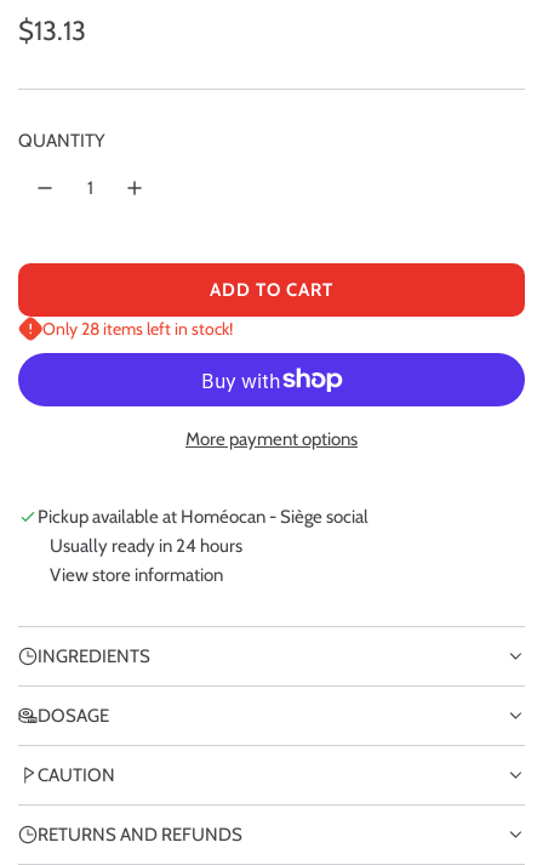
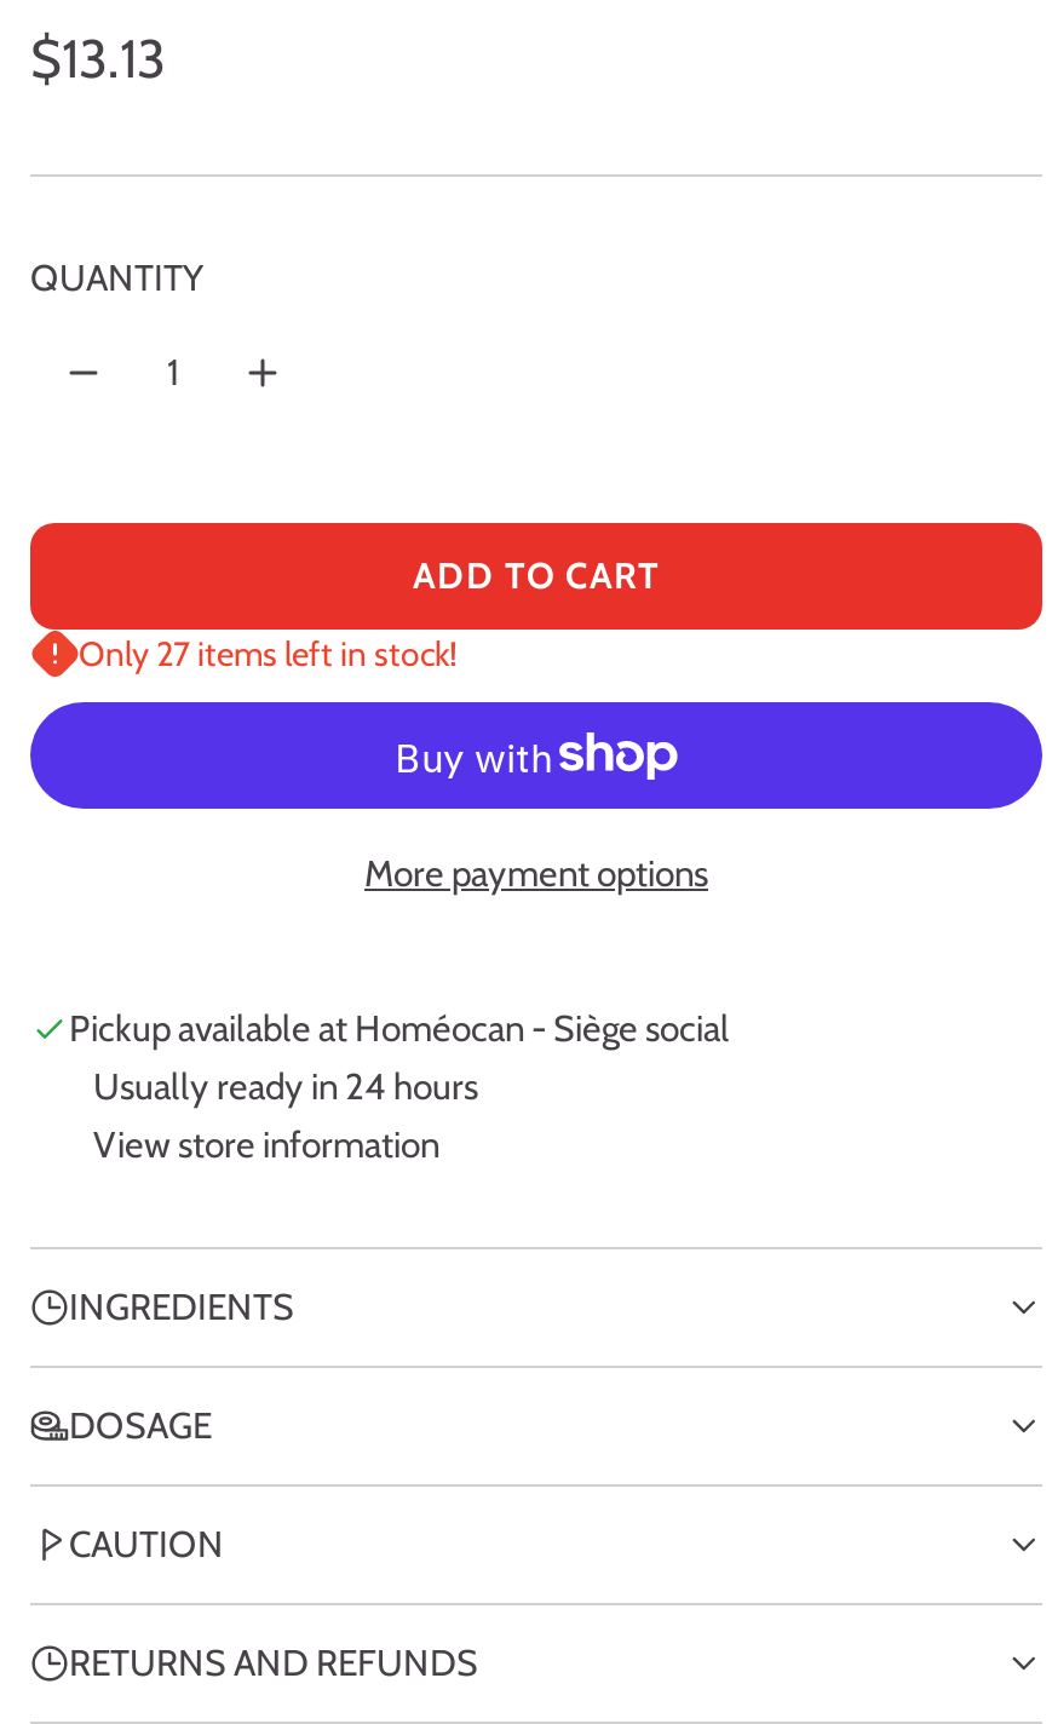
[42,318,233,340] Only 28 items left in stock! -> [79,632,456,676] Only 27 items left in stock!

